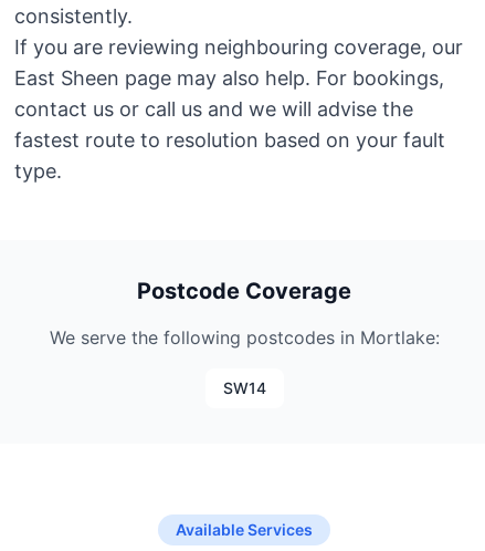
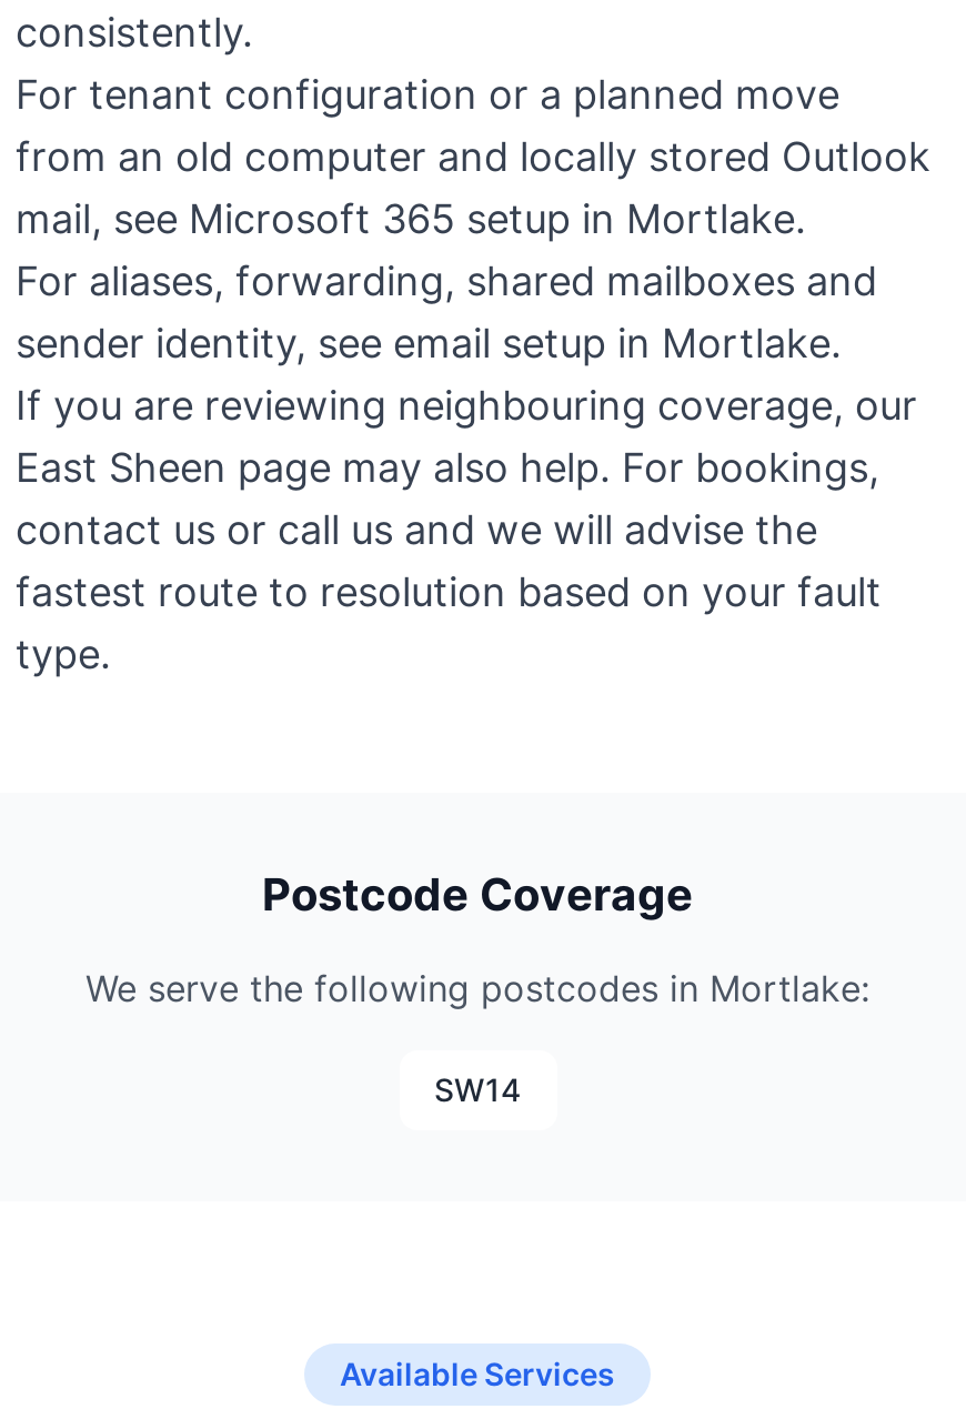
none -> [16,71,930,366] For tenant configuration or a planned move | from an old computer and locally stored Outlook | mail, see Microsoft 365 setup in Mortlake. | For aliases, forwarding, shared mailboxes and | sender identity, see email setup in Mortlake.

